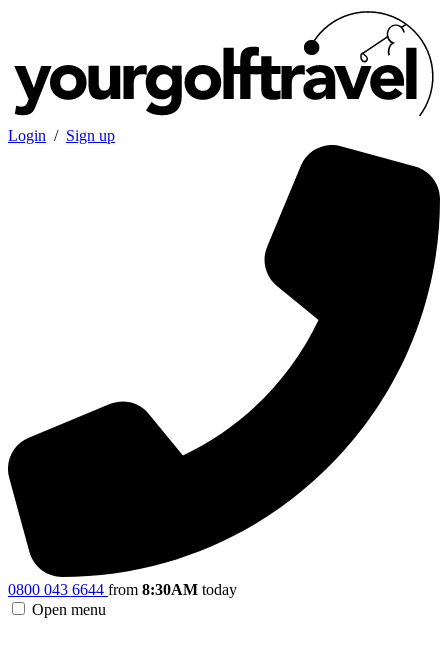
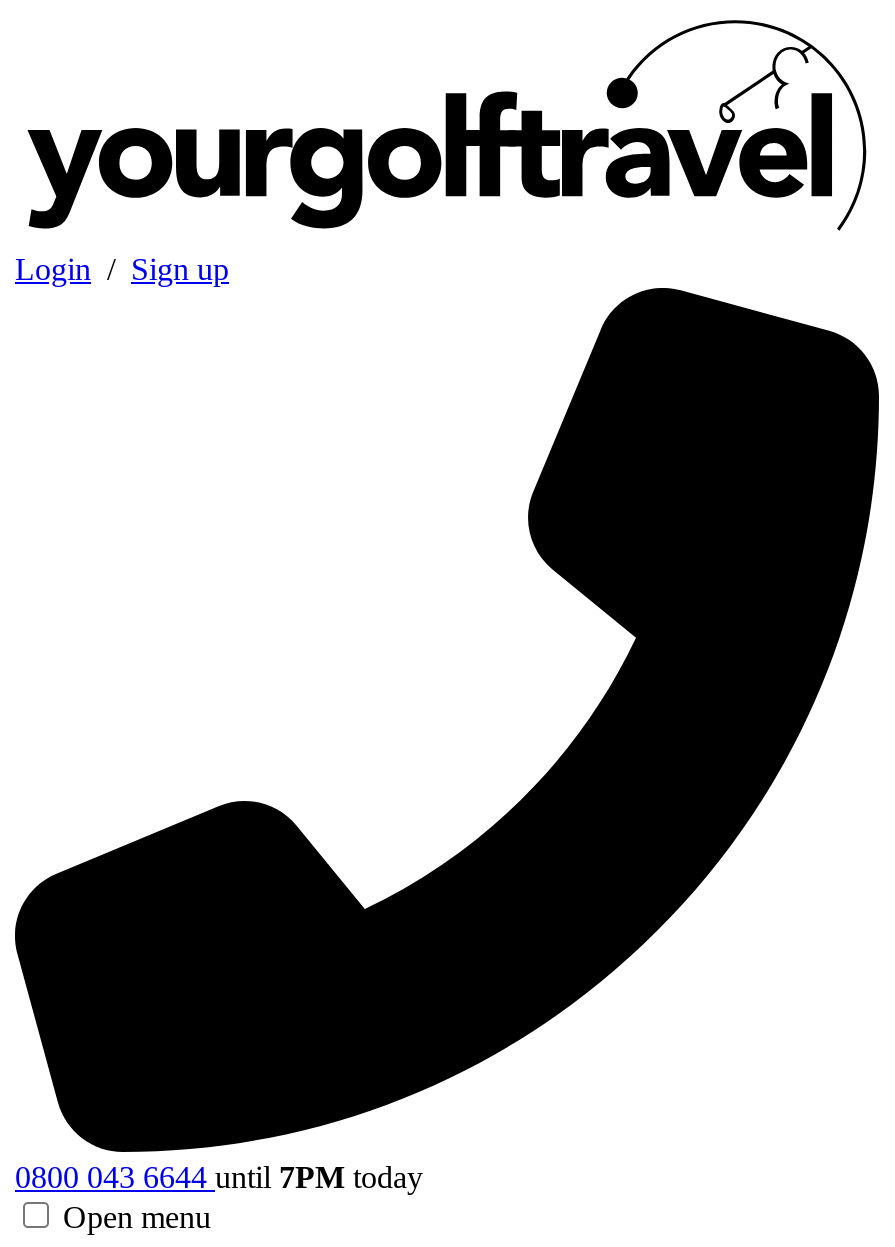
[8,581,237,598] 0800 043 6644 from 8:30AM today -> [15,1160,423,1194] 0800 043 6644 until 7PM today

